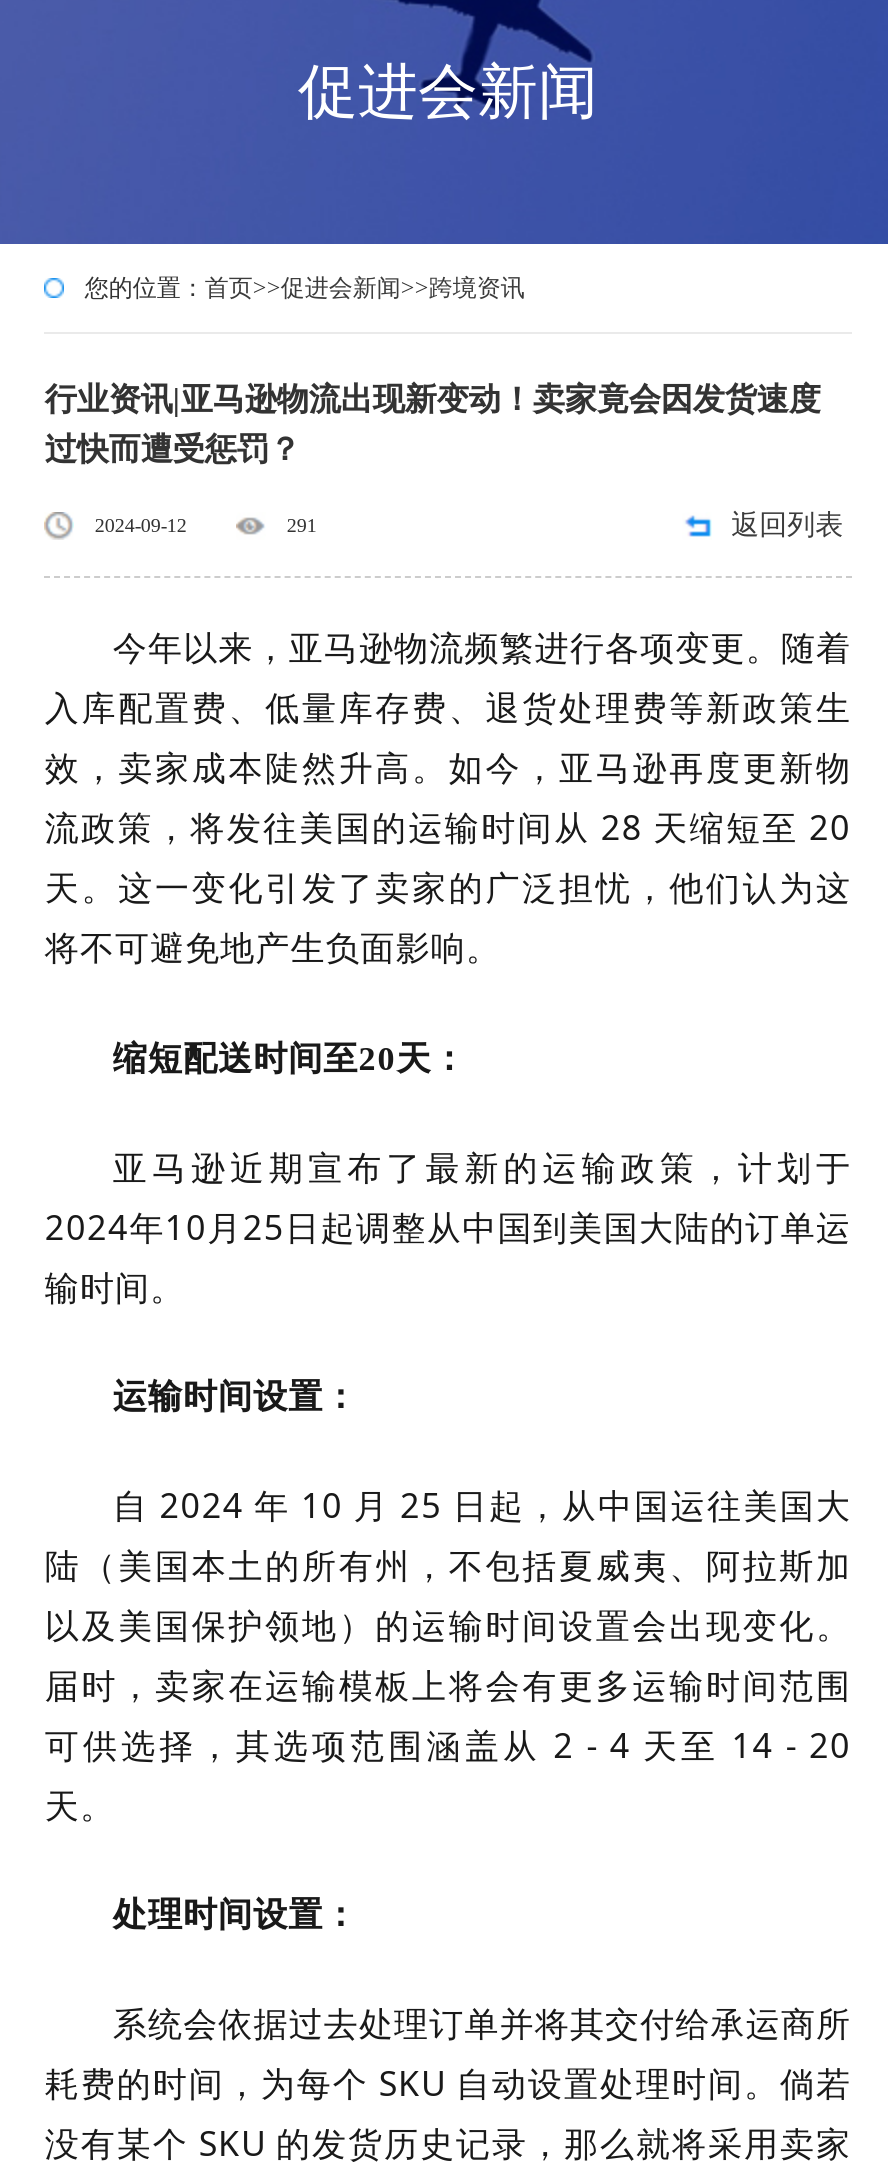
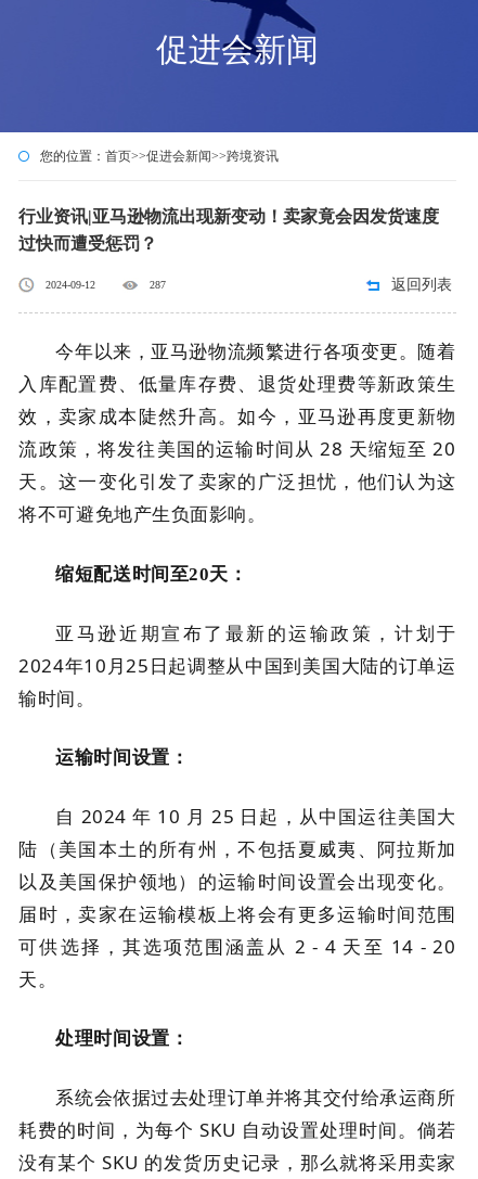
[287,514,317,536] 291 -> [150,279,166,291] 287

